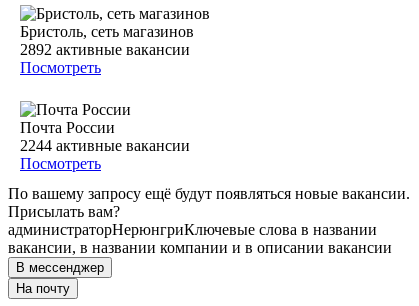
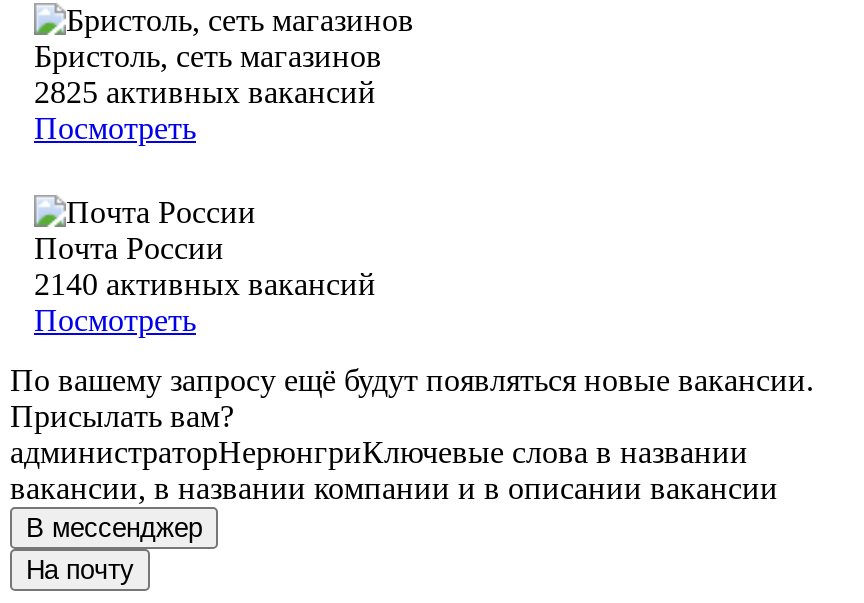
[20,41,190,58] 2892 активные вакансии -> [34,76,376,110] 2825 активных вакансий
[20,137,190,154] 2244 активные вакансии -> [34,268,376,302] 2140 активных вакансий

